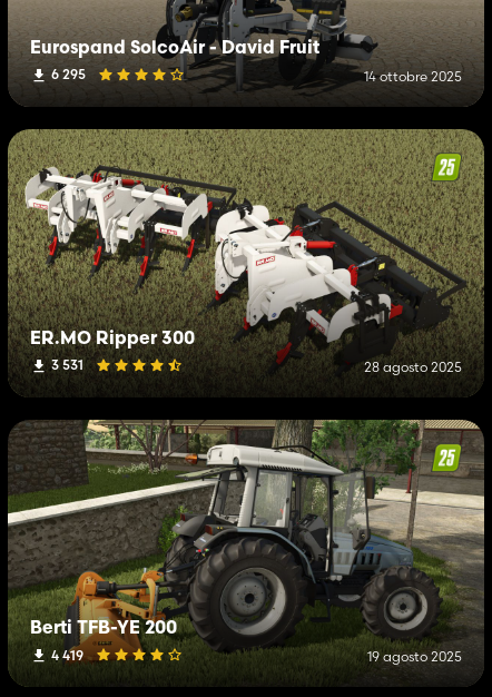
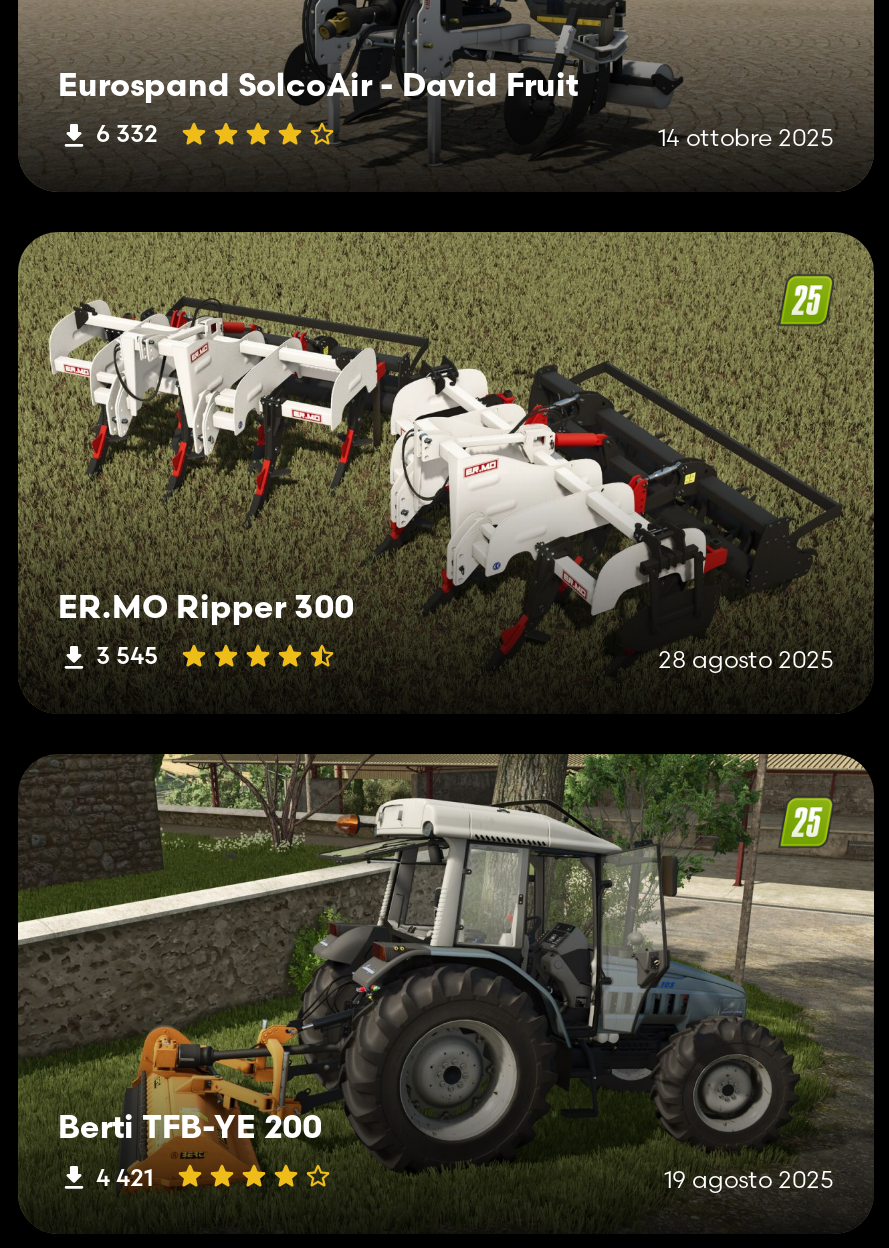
[51,66,86,83] 6 295 -> [96,118,158,148] 6 332
[51,356,83,373] 3 531 -> [96,640,158,670] 3 545
[51,647,83,663] 4 419 -> [96,1162,154,1192] 4 421

